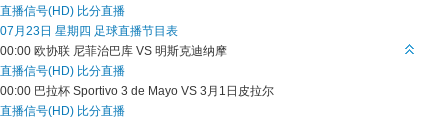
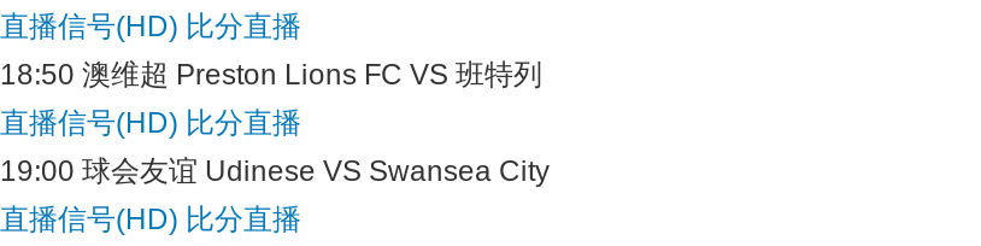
[0,24,227,58] 07月23日 星期四 足球直播节目表 | 00:00 欧协联尼菲治巴库 VS 明斯克迪纳摩 -> [0,58,542,92] 18:50 澳维超Preston Lions FC VS 班特列
[0,84,274,98] 00:00 巴拉杯Sportivo 3 de Mayo VS 3月1日皮拉尔 -> [0,154,550,188] 19:00 球会友谊Udinese VS Swansea City

